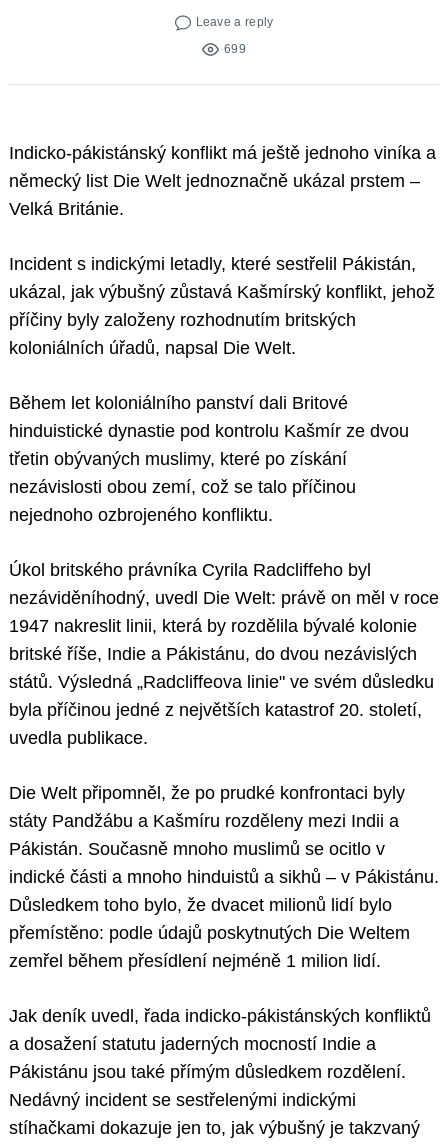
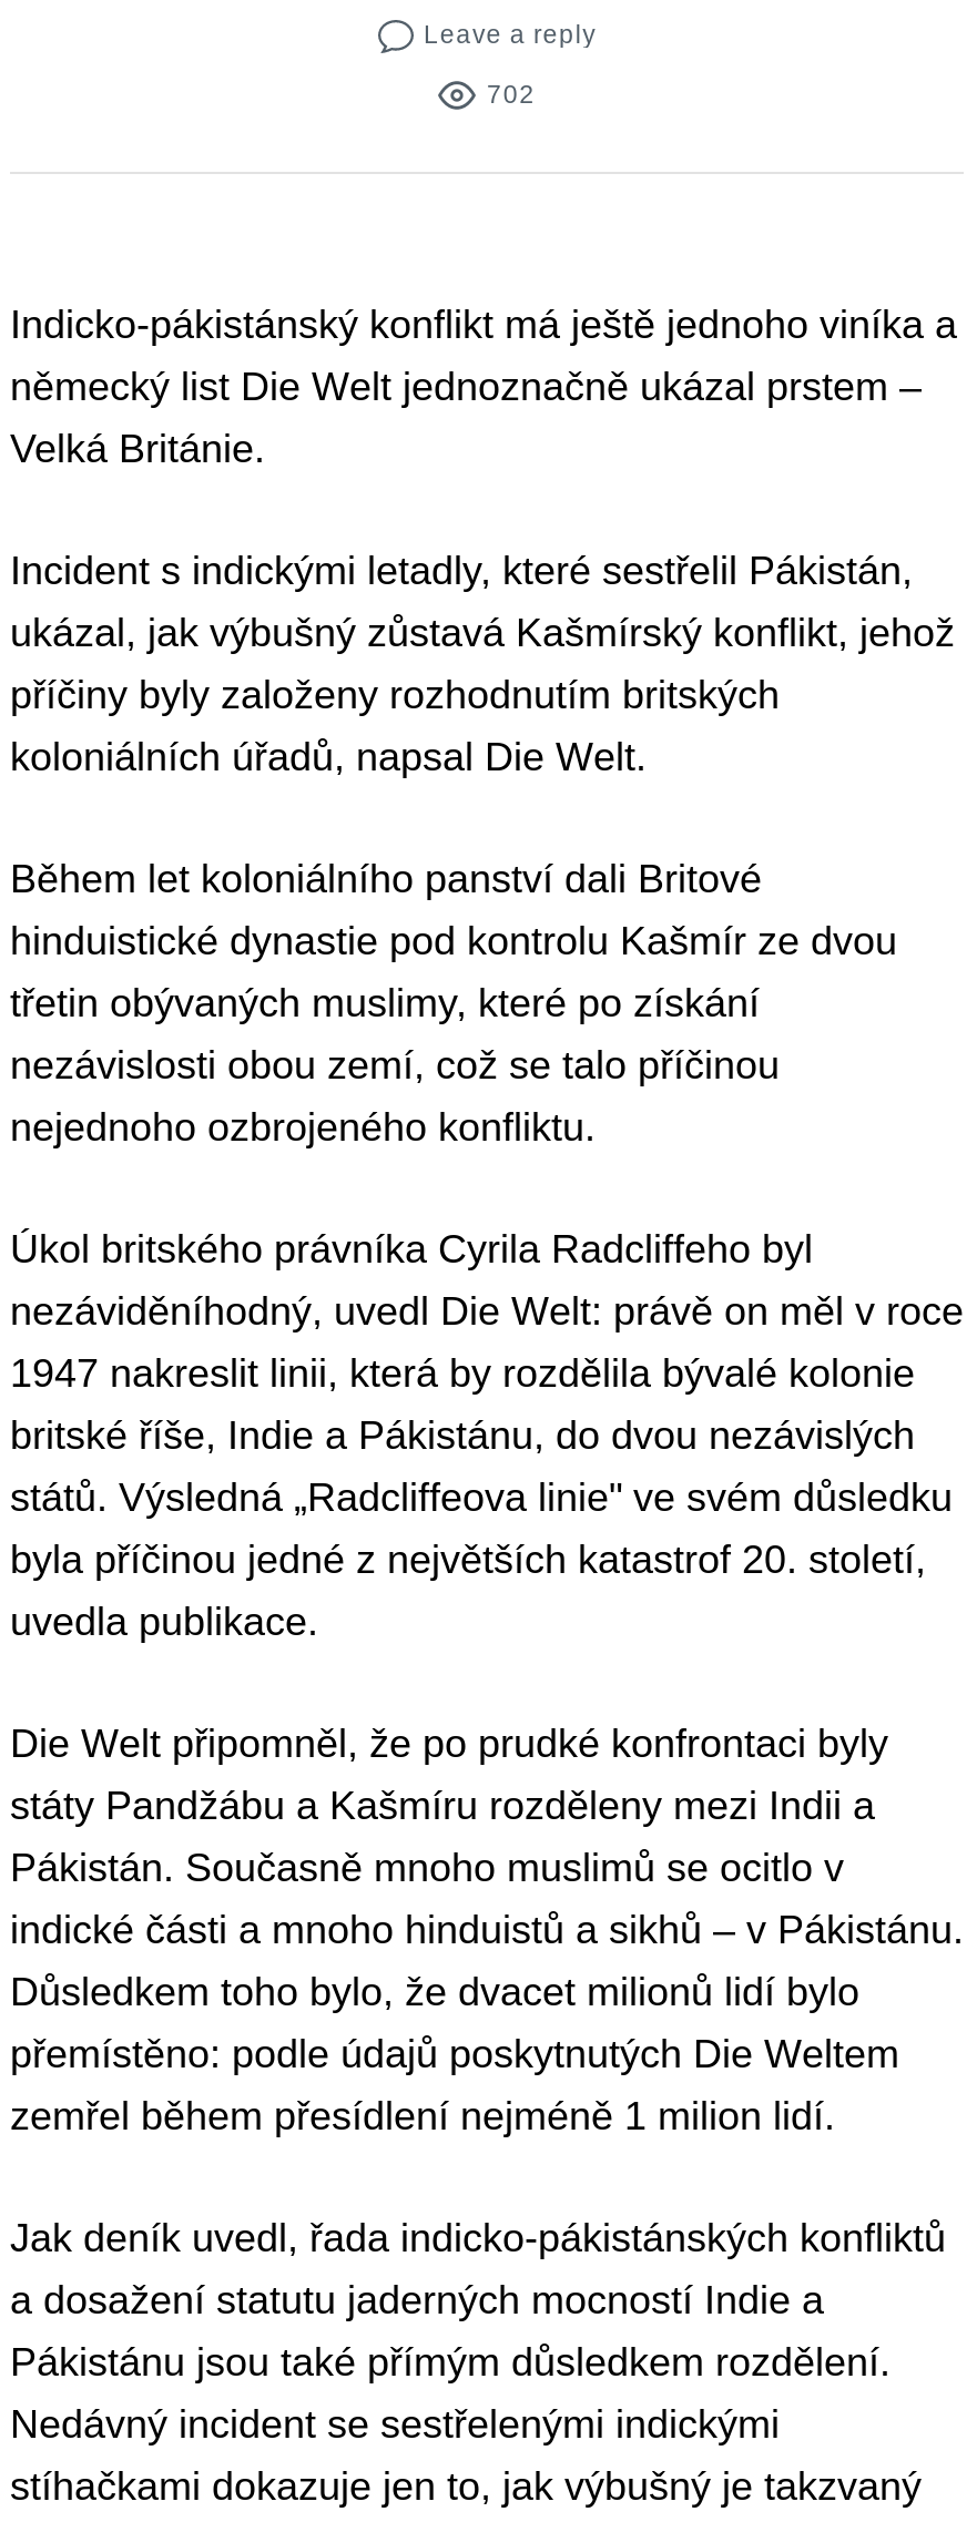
[224,42,246,55] 699 -> [487,79,536,108] 702

